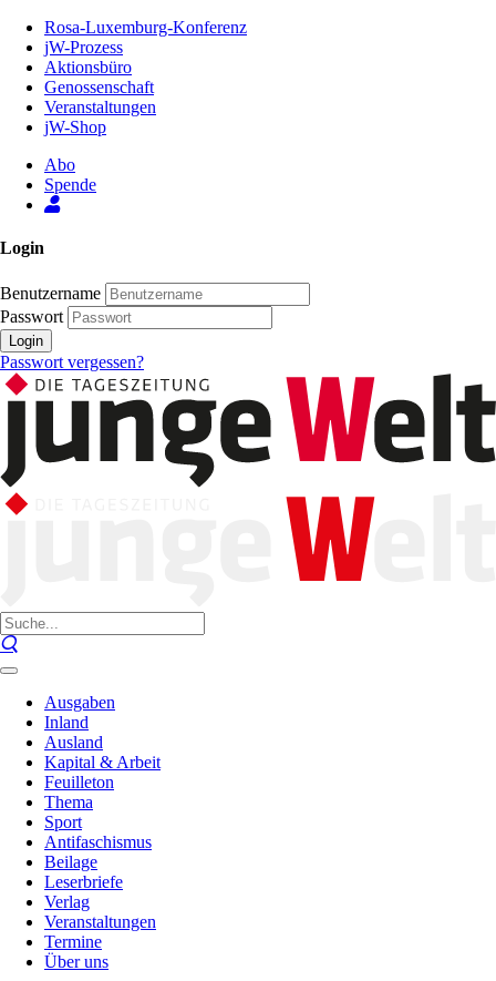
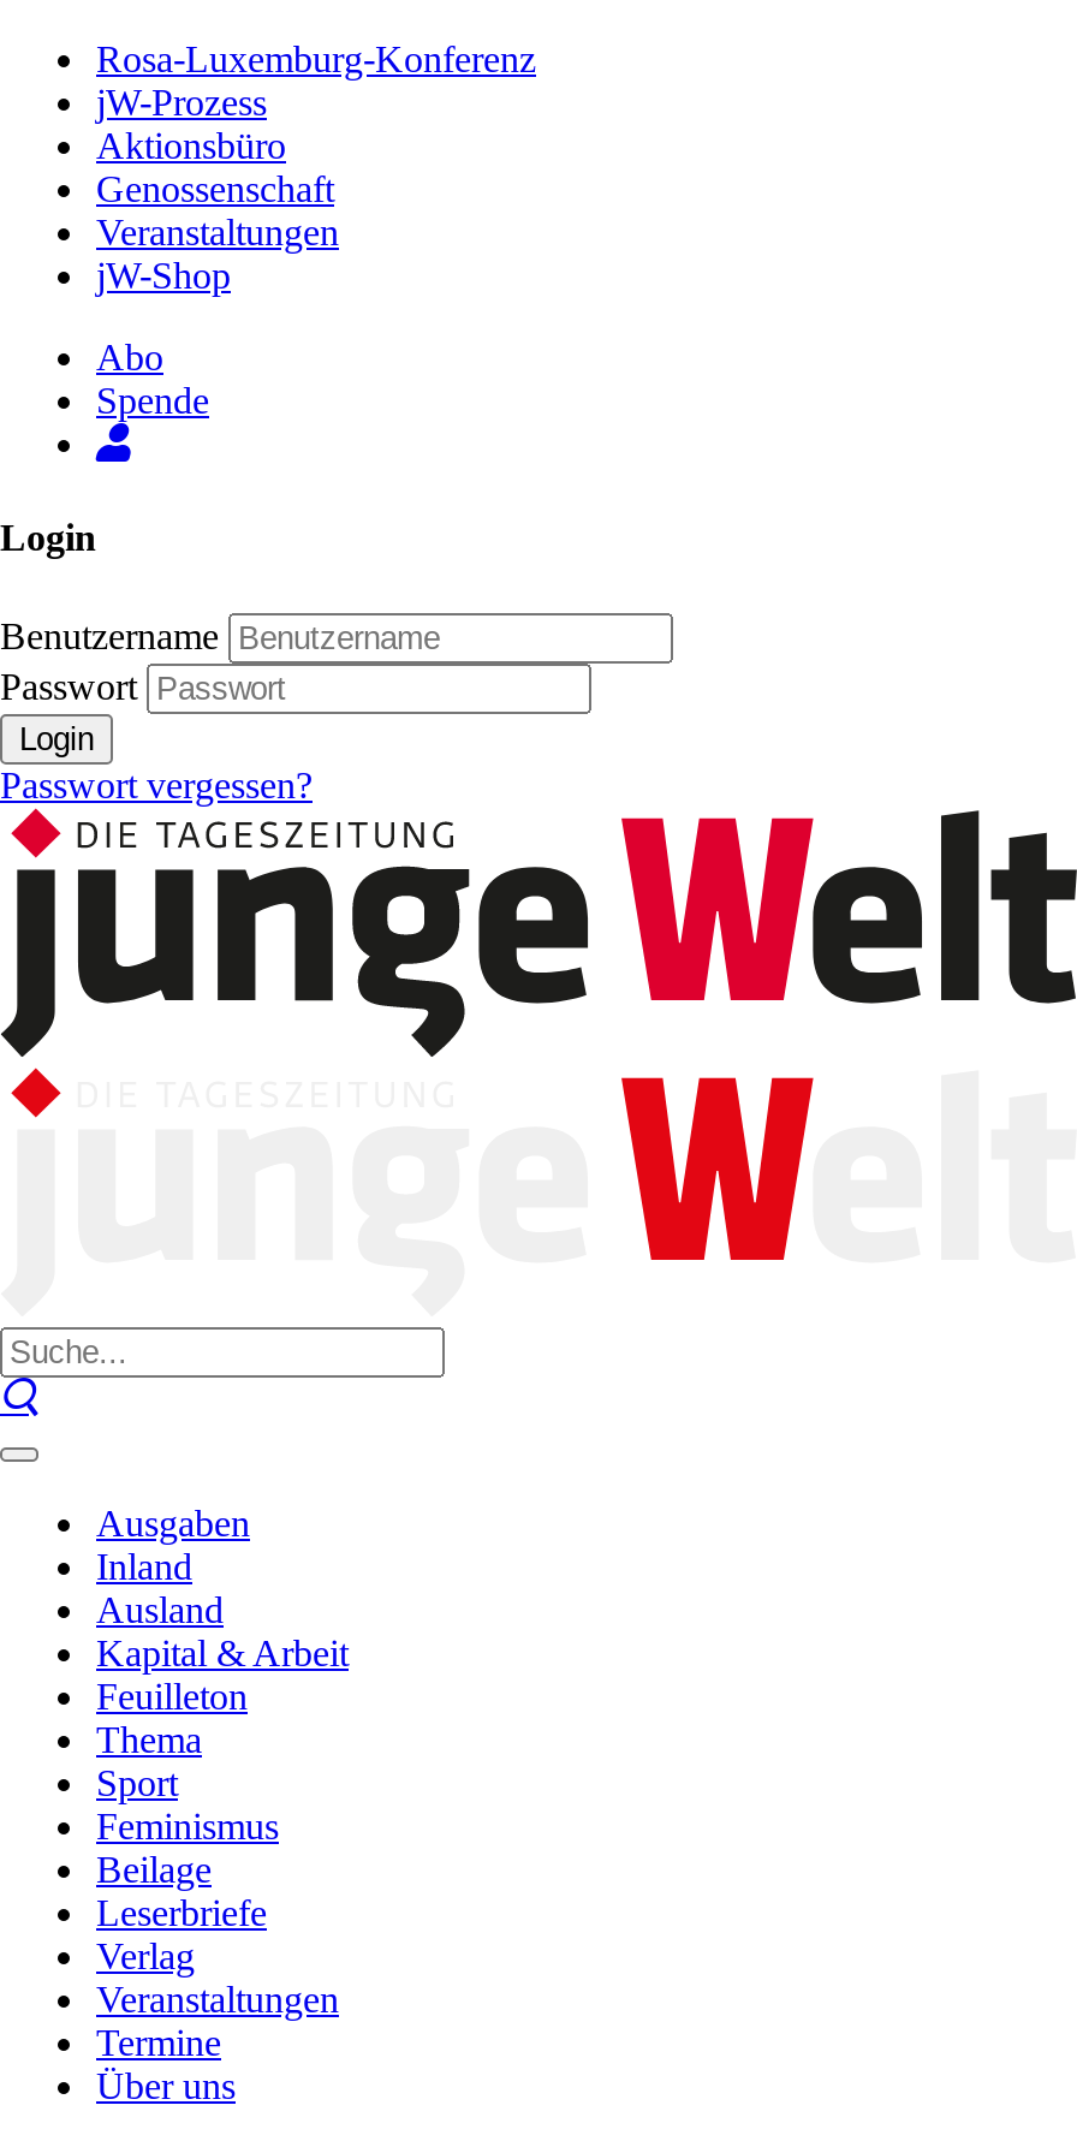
[44,832,152,851] Antifaschismus -> [96,1806,279,1846] Feminismus

